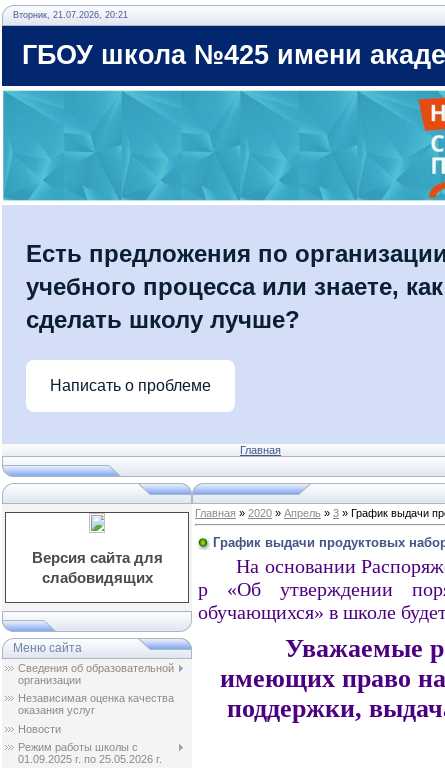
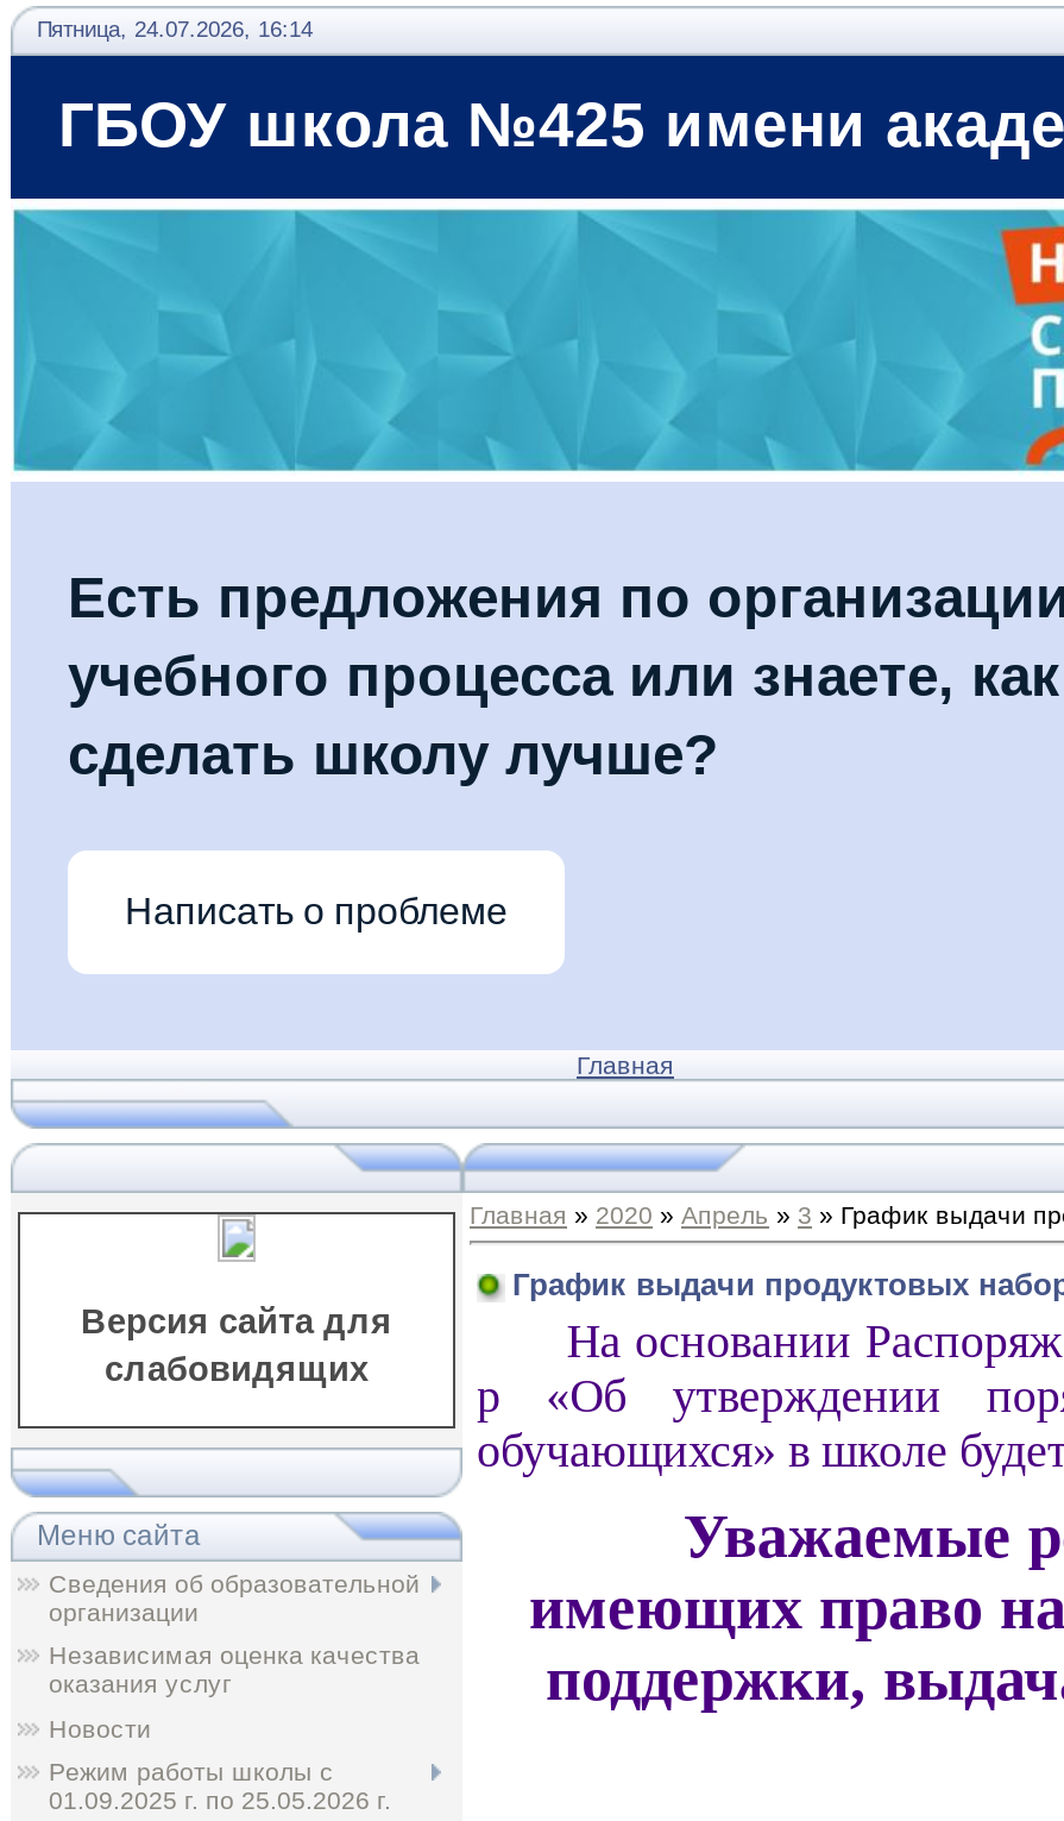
[13,10,128,20] Вторник, 21.07.2026, 20:21 -> [37,18,313,42] Пятница, 24.07.2026, 16:14

